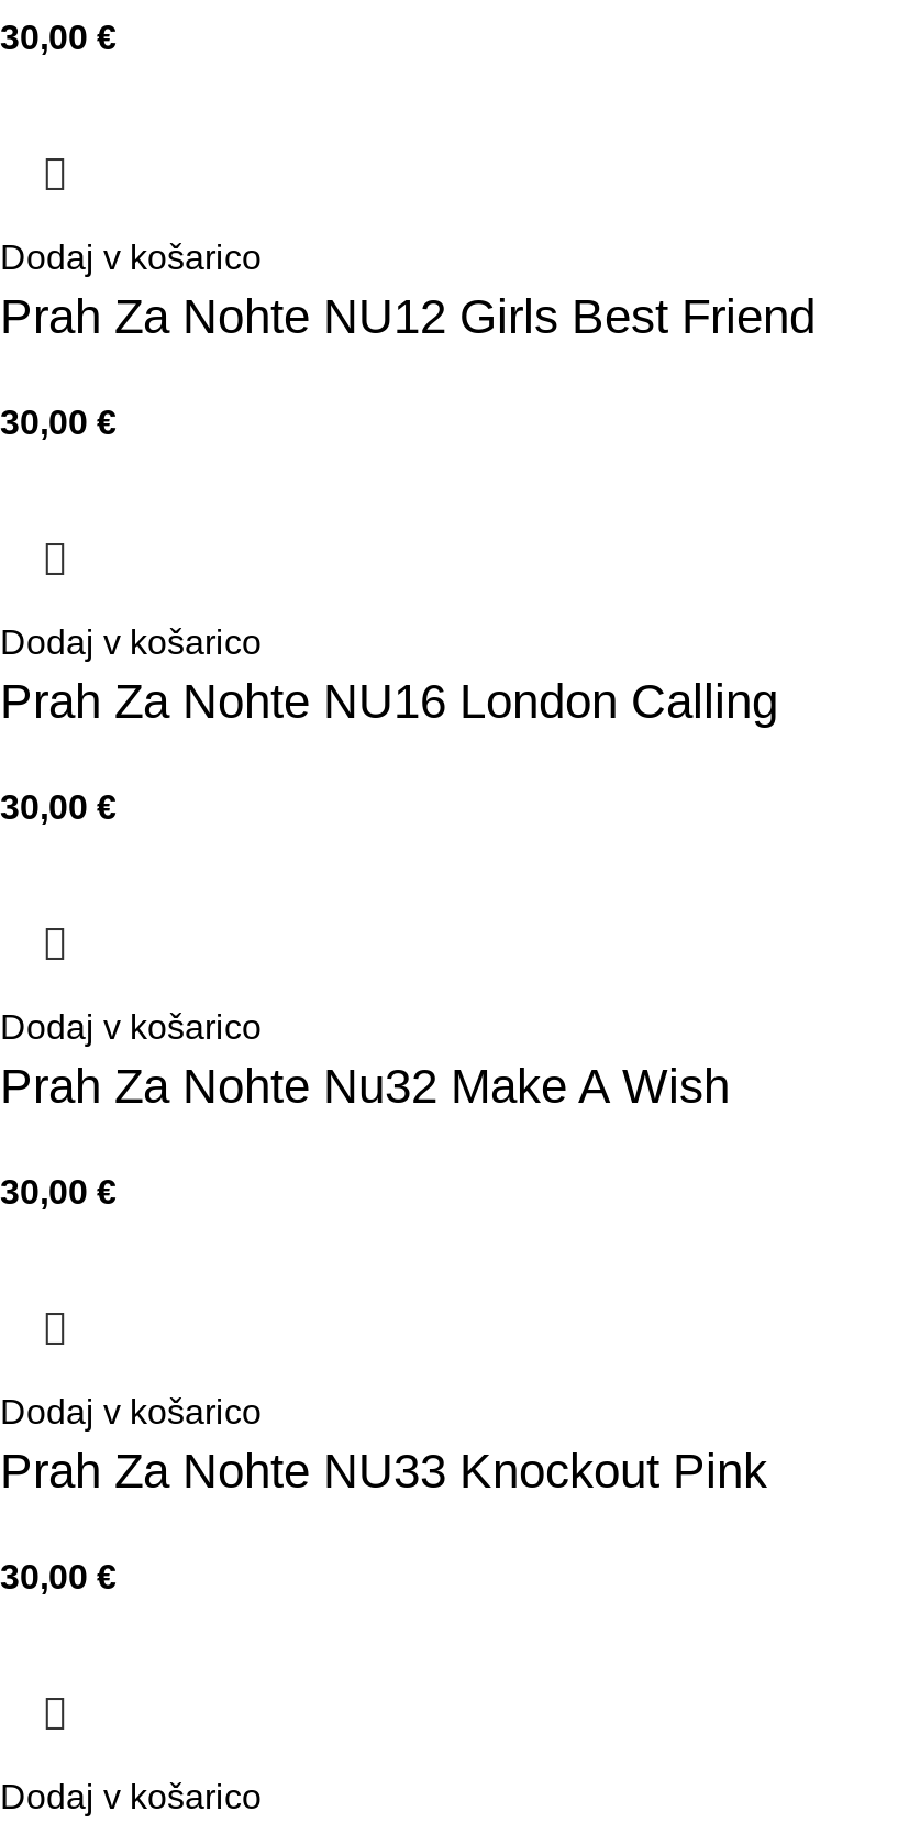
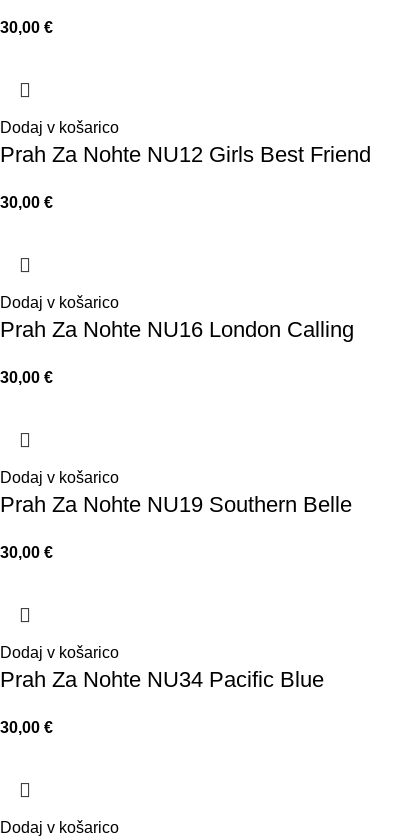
[0,1059,730,1114] Prah Za Nohte Nu32 Make A Wish -> [0,491,352,516] Prah Za Nohte NU19 Southern Belle
[0,1444,767,1499] Prah Za Nohte NU33 Knockout Pink -> [0,666,324,691] Prah Za Nohte NU34 Pacific Blue

